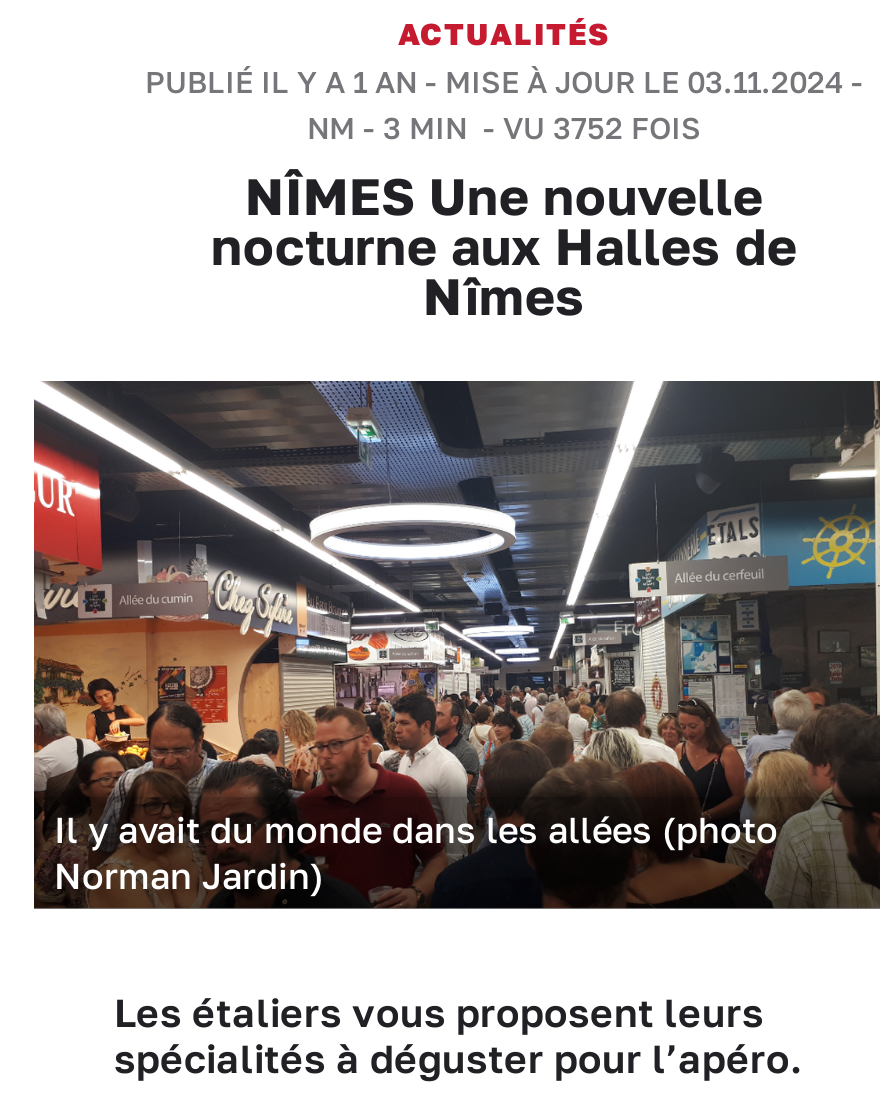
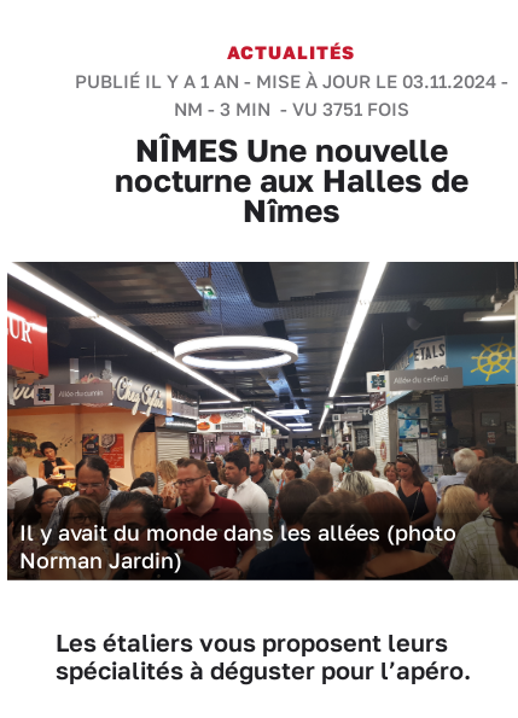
[307,109,701,145] NM - 3 MIN - VU 3752 FOIS -> [173,98,409,119] NM - 3 MIN - VU 3751 FOIS

